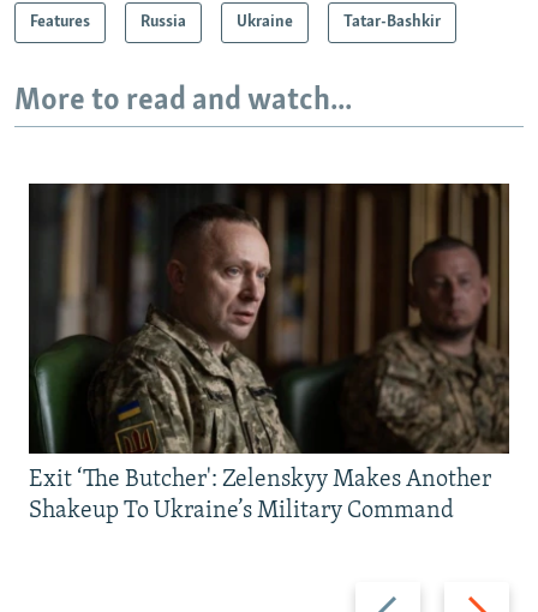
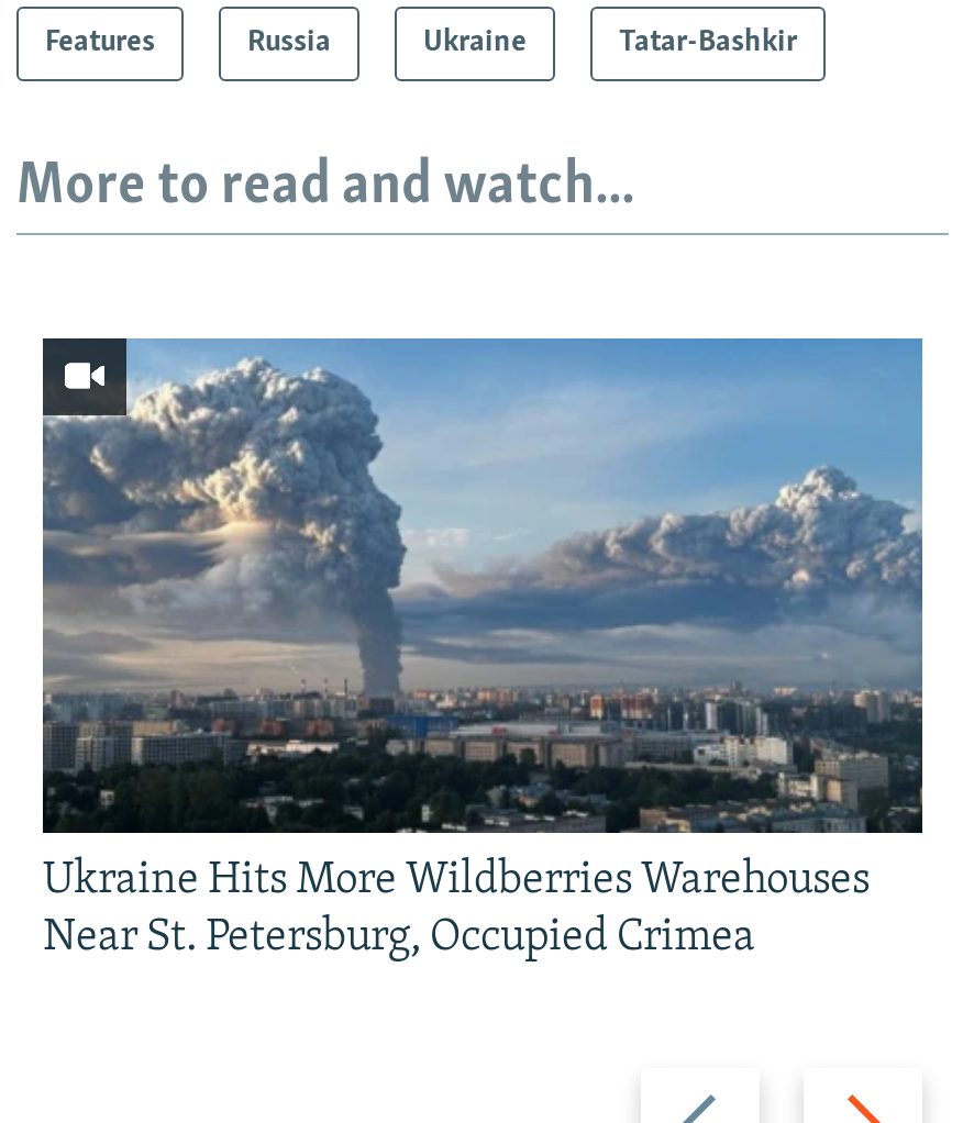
[28,182,510,524] [image] | Exit ‘The Butcher': Zelenskyy Makes Another | Shakeup To Ukraine’s Military Command -> [41,336,925,961] [image] | Ukraine Hits More Wildberries Warehouses | Near St. Petersburg, Occupied Crimea

